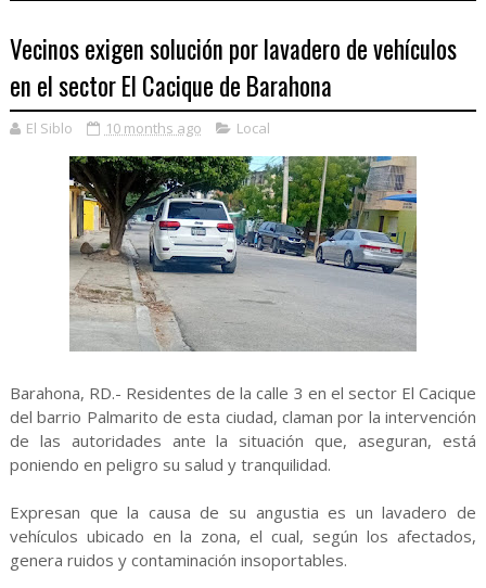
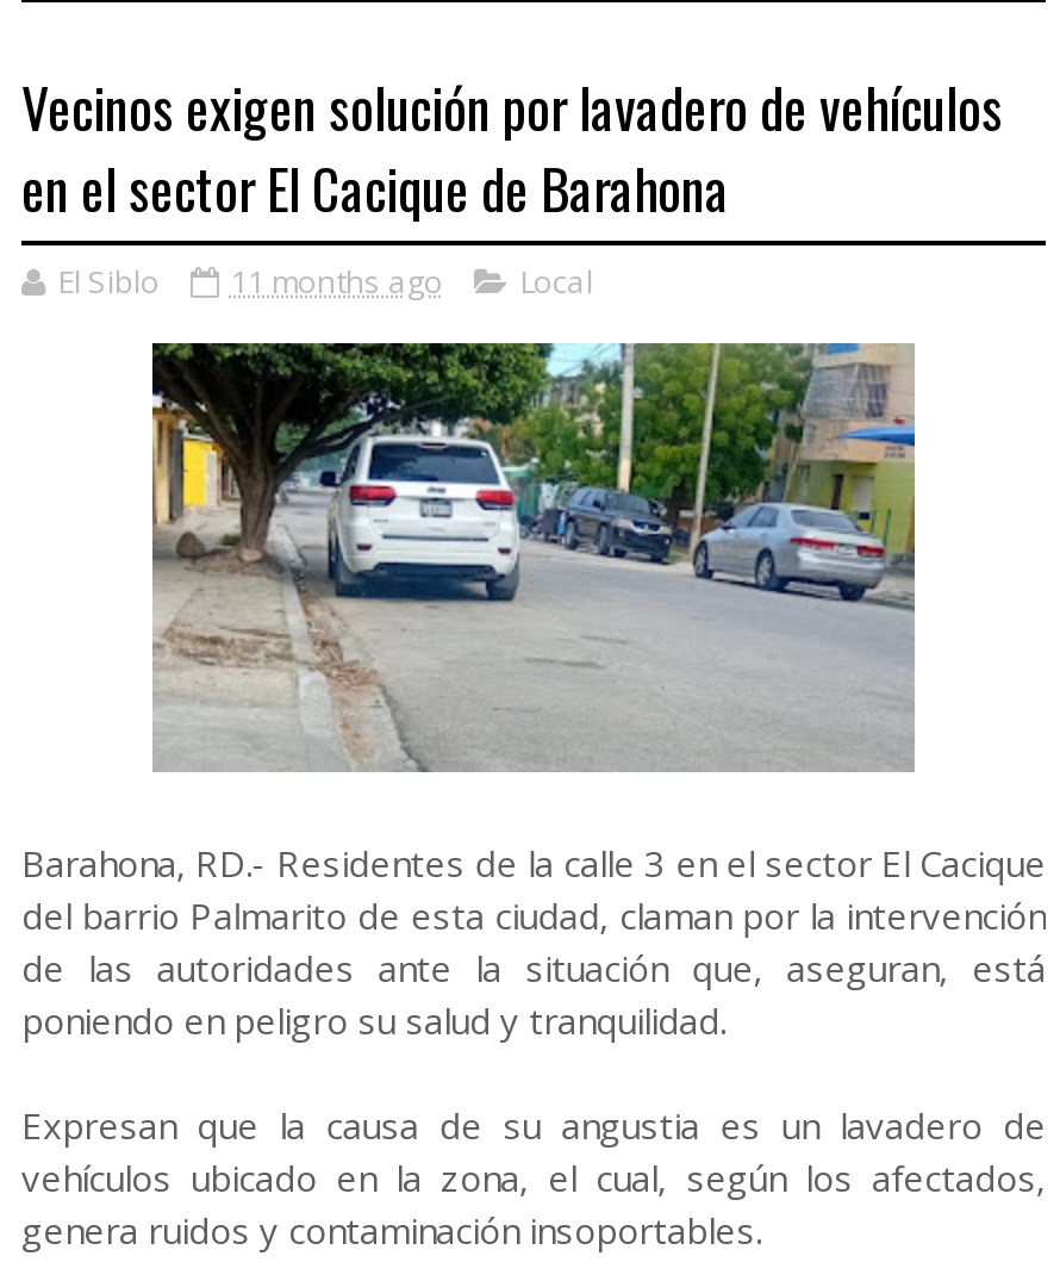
[26,118,270,138] El Siblo 10 months ago Local -> [57,260,593,303] El Siblo 11 months ago Local

